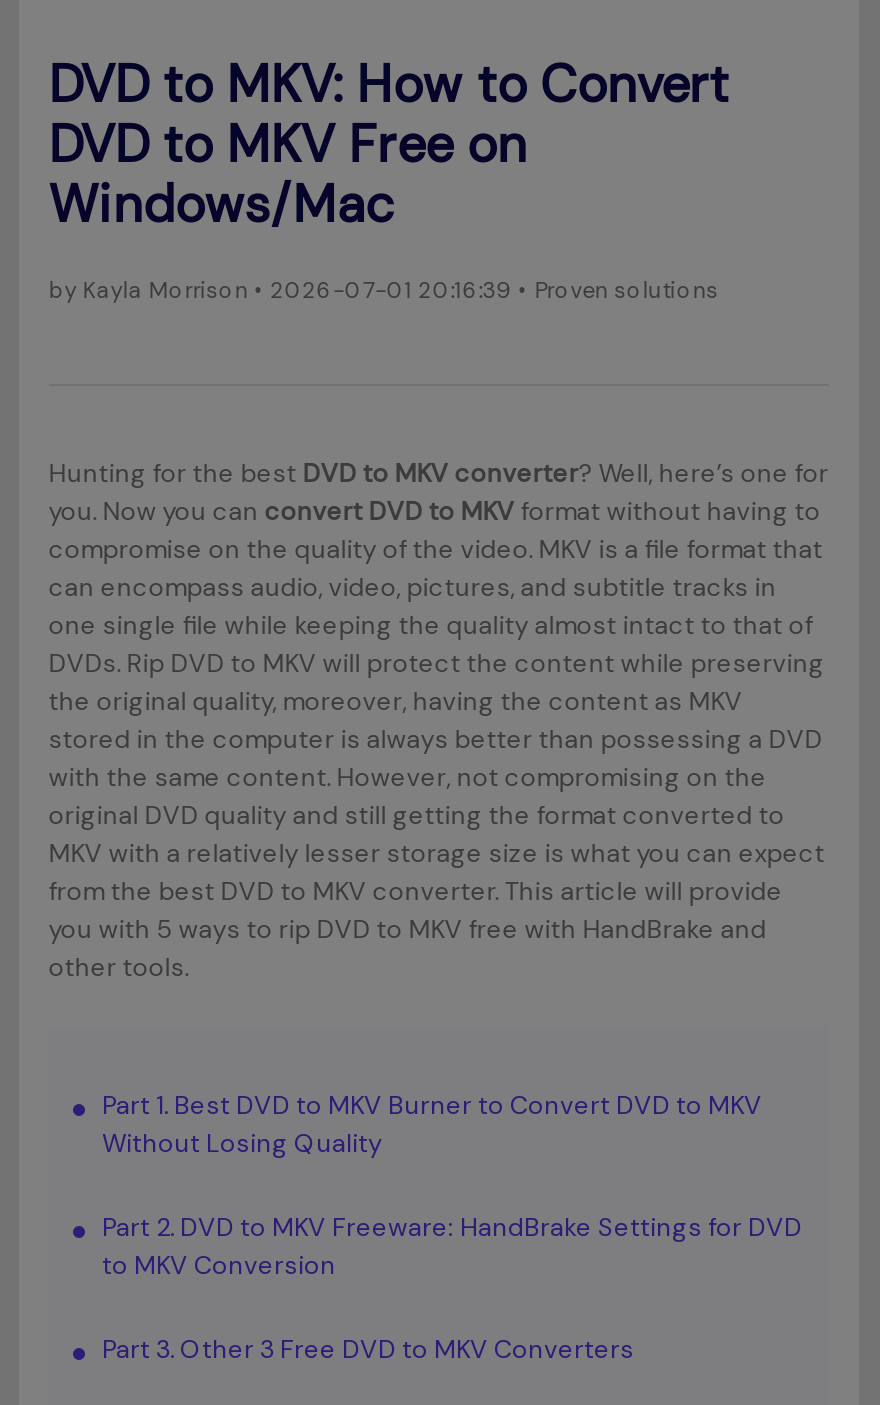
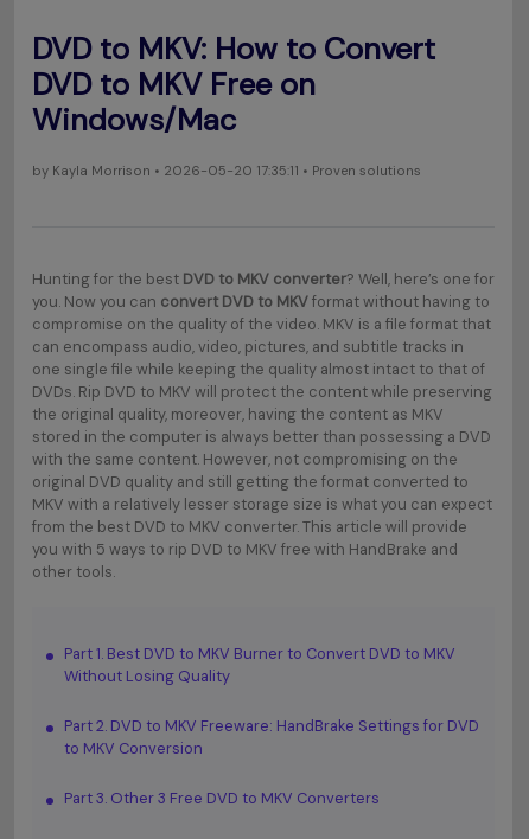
[49,277,719,305] by Kayla Morrison • 2026-07-01 20:16:39 • Proven solutions -> [32,163,421,179] by Kayla Morrison • 2026-05-20 17:35:11 • Proven solutions

